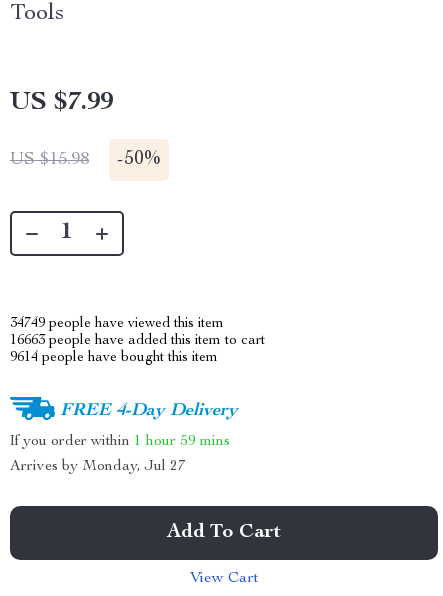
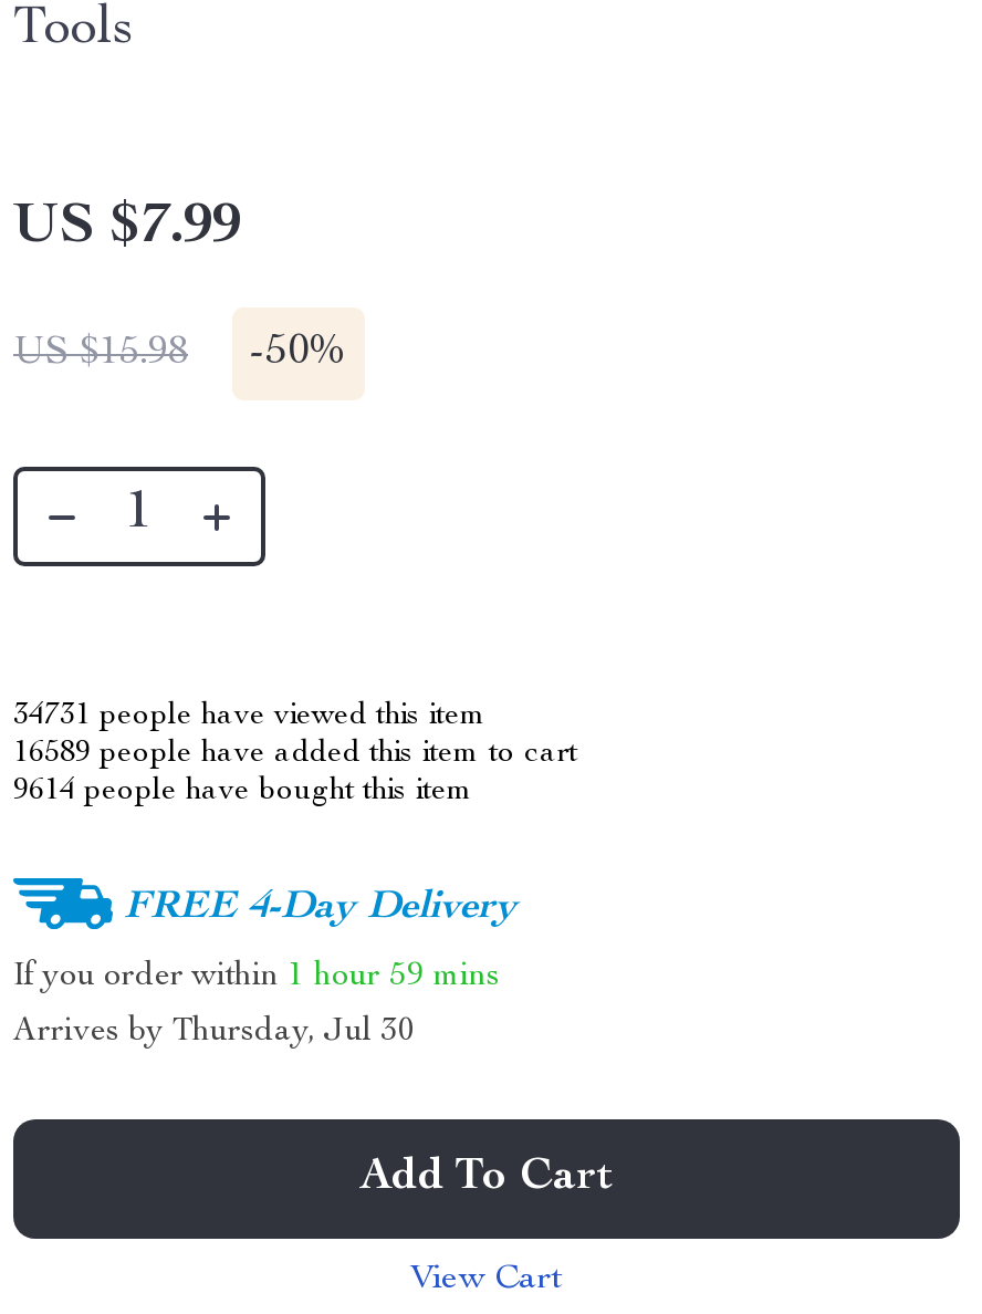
[10,317,224,331] 34749 people have viewed this item -> [13,701,487,732] 34731 people have viewed this item
[10,334,265,348] 16663 people have added this item to cart -> [13,739,577,770] 16589 people have added this item to cart
[10,459,186,474] Arrives by Monday, Jul 27 -> [13,1015,416,1049] Arrives by Thursday, Jul 30

